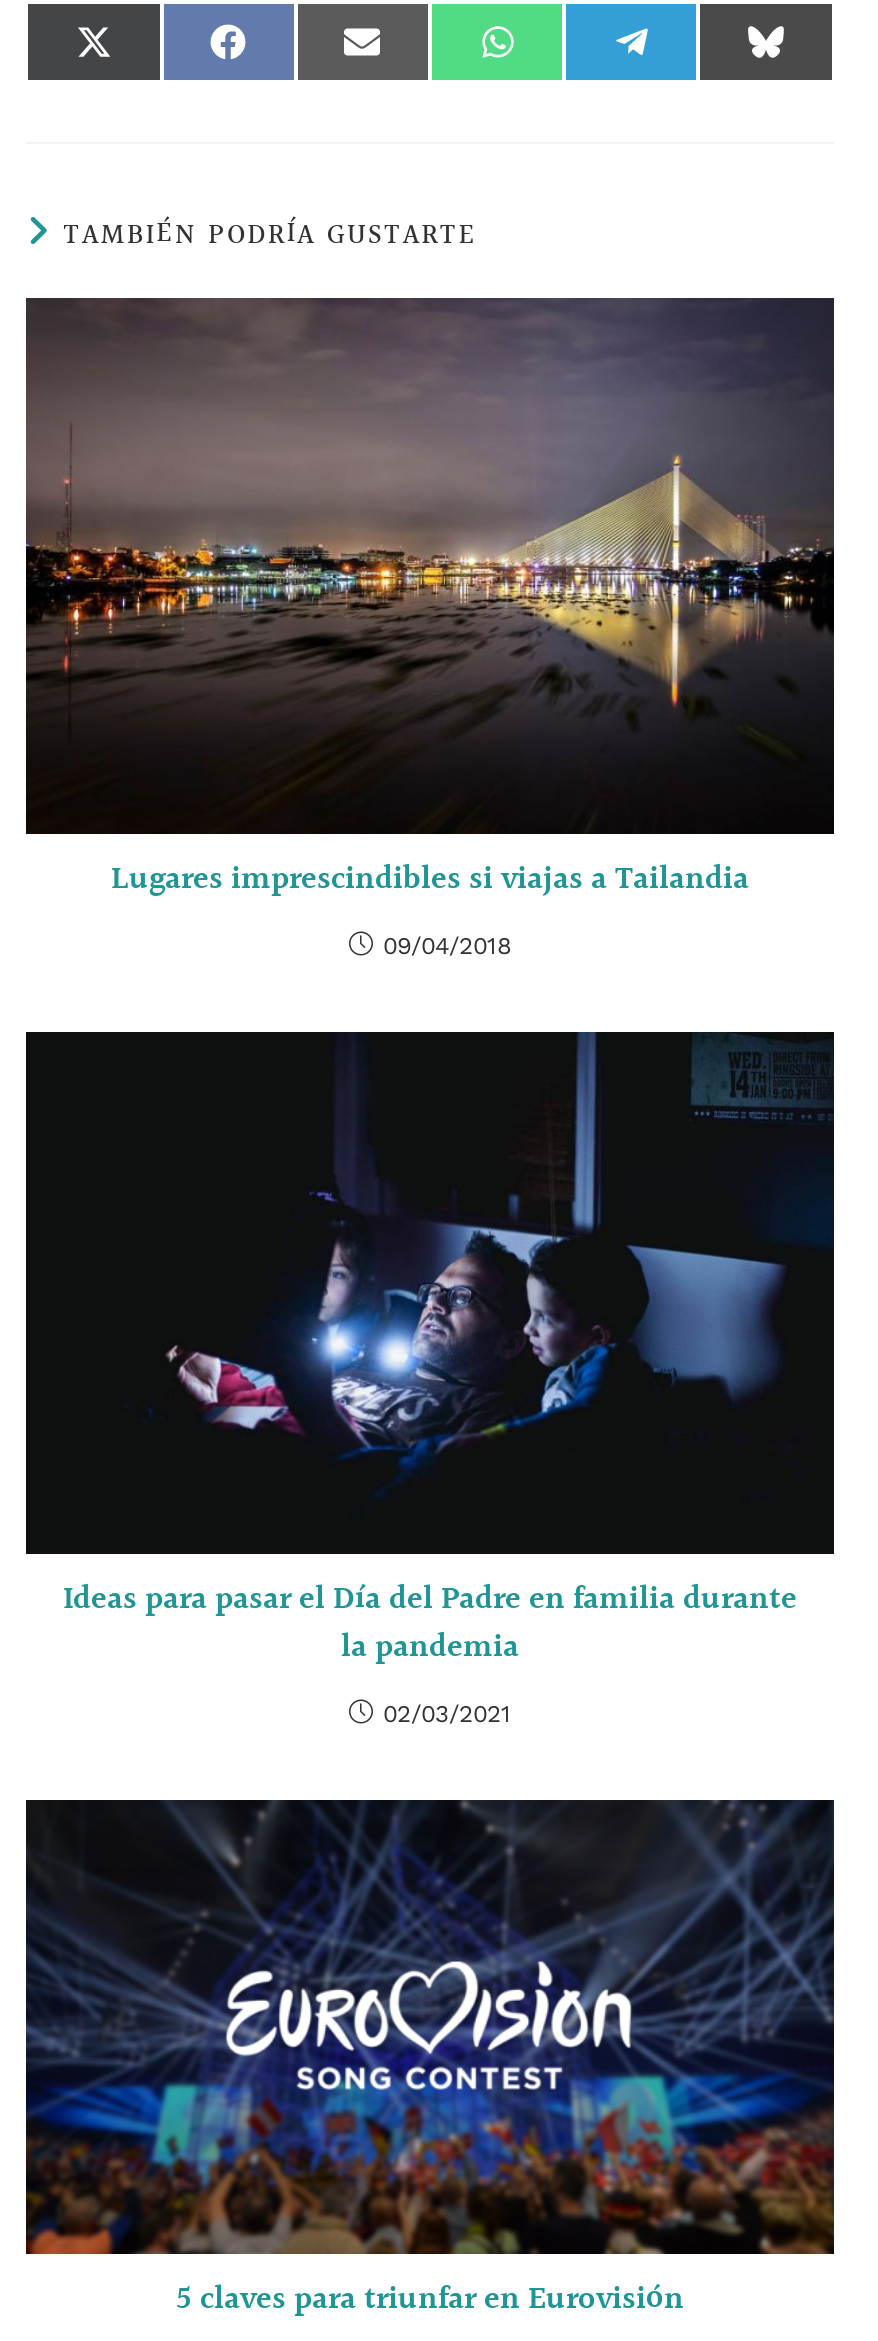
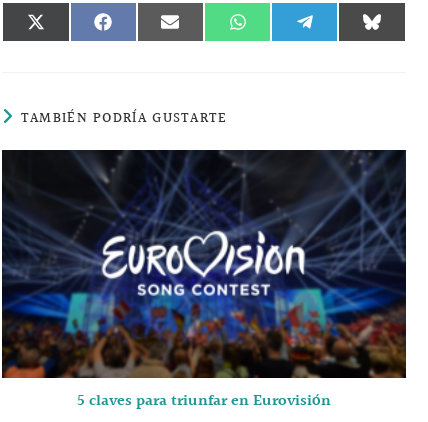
[24,298,836,961] [image] | Lugares imprescindibles si viajas a Tailandia | 09/04/2018 -> none
[24,1030,836,1729] [image] | Ideas para pasar el Día del Padre en familia durante | la pandemia | 02/03/2021 -> none

